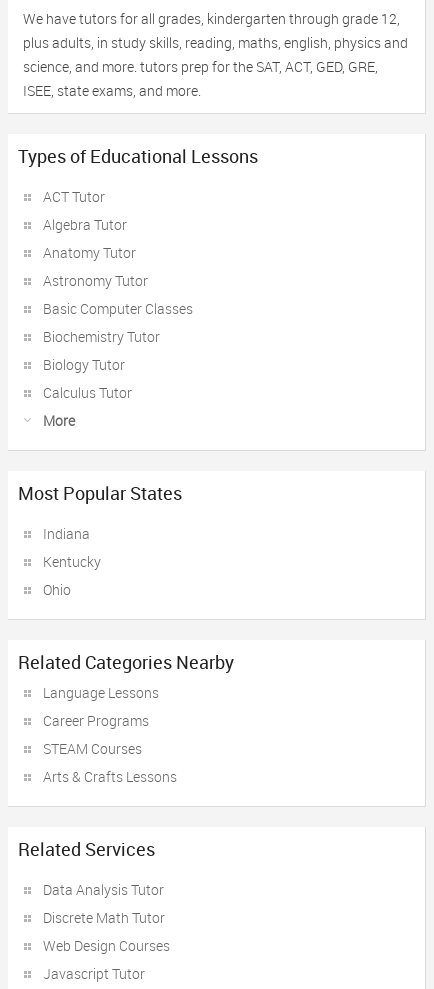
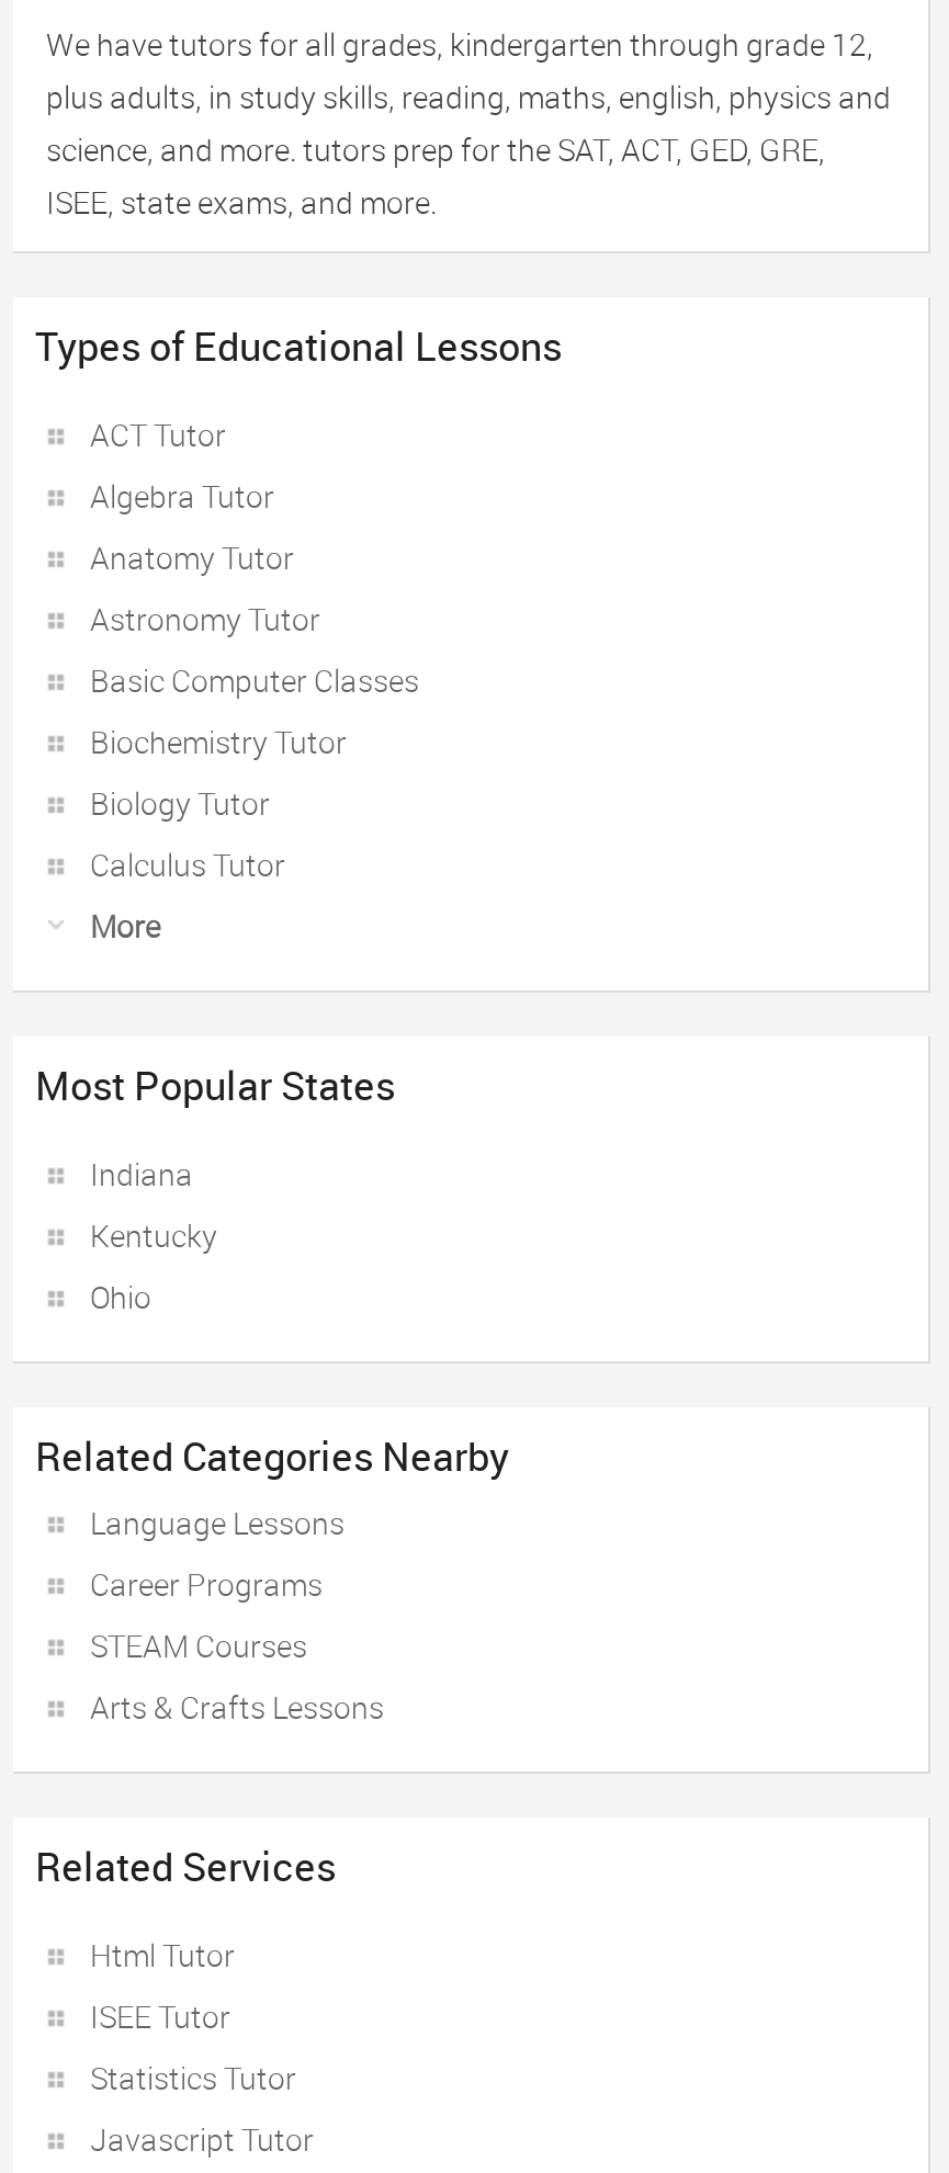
[43,880,164,899] Data Analysis Tutor -> [90,1934,235,1976] Html Tutor
[43,908,165,927] Discrete Math Tutor -> [90,1995,230,2037] ISEE Tutor
[43,936,170,955] Web Design Courses -> [90,2057,296,2098] Statistics Tutor

